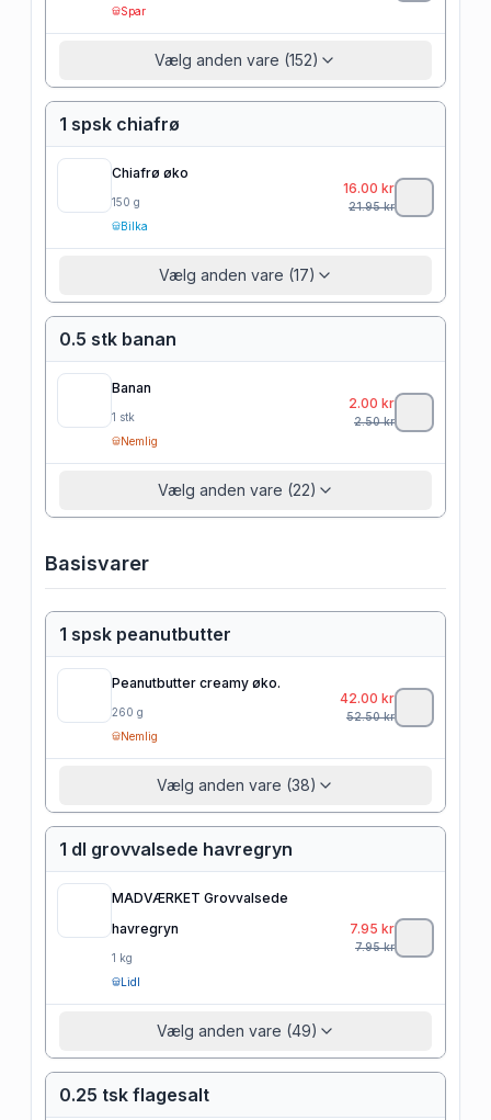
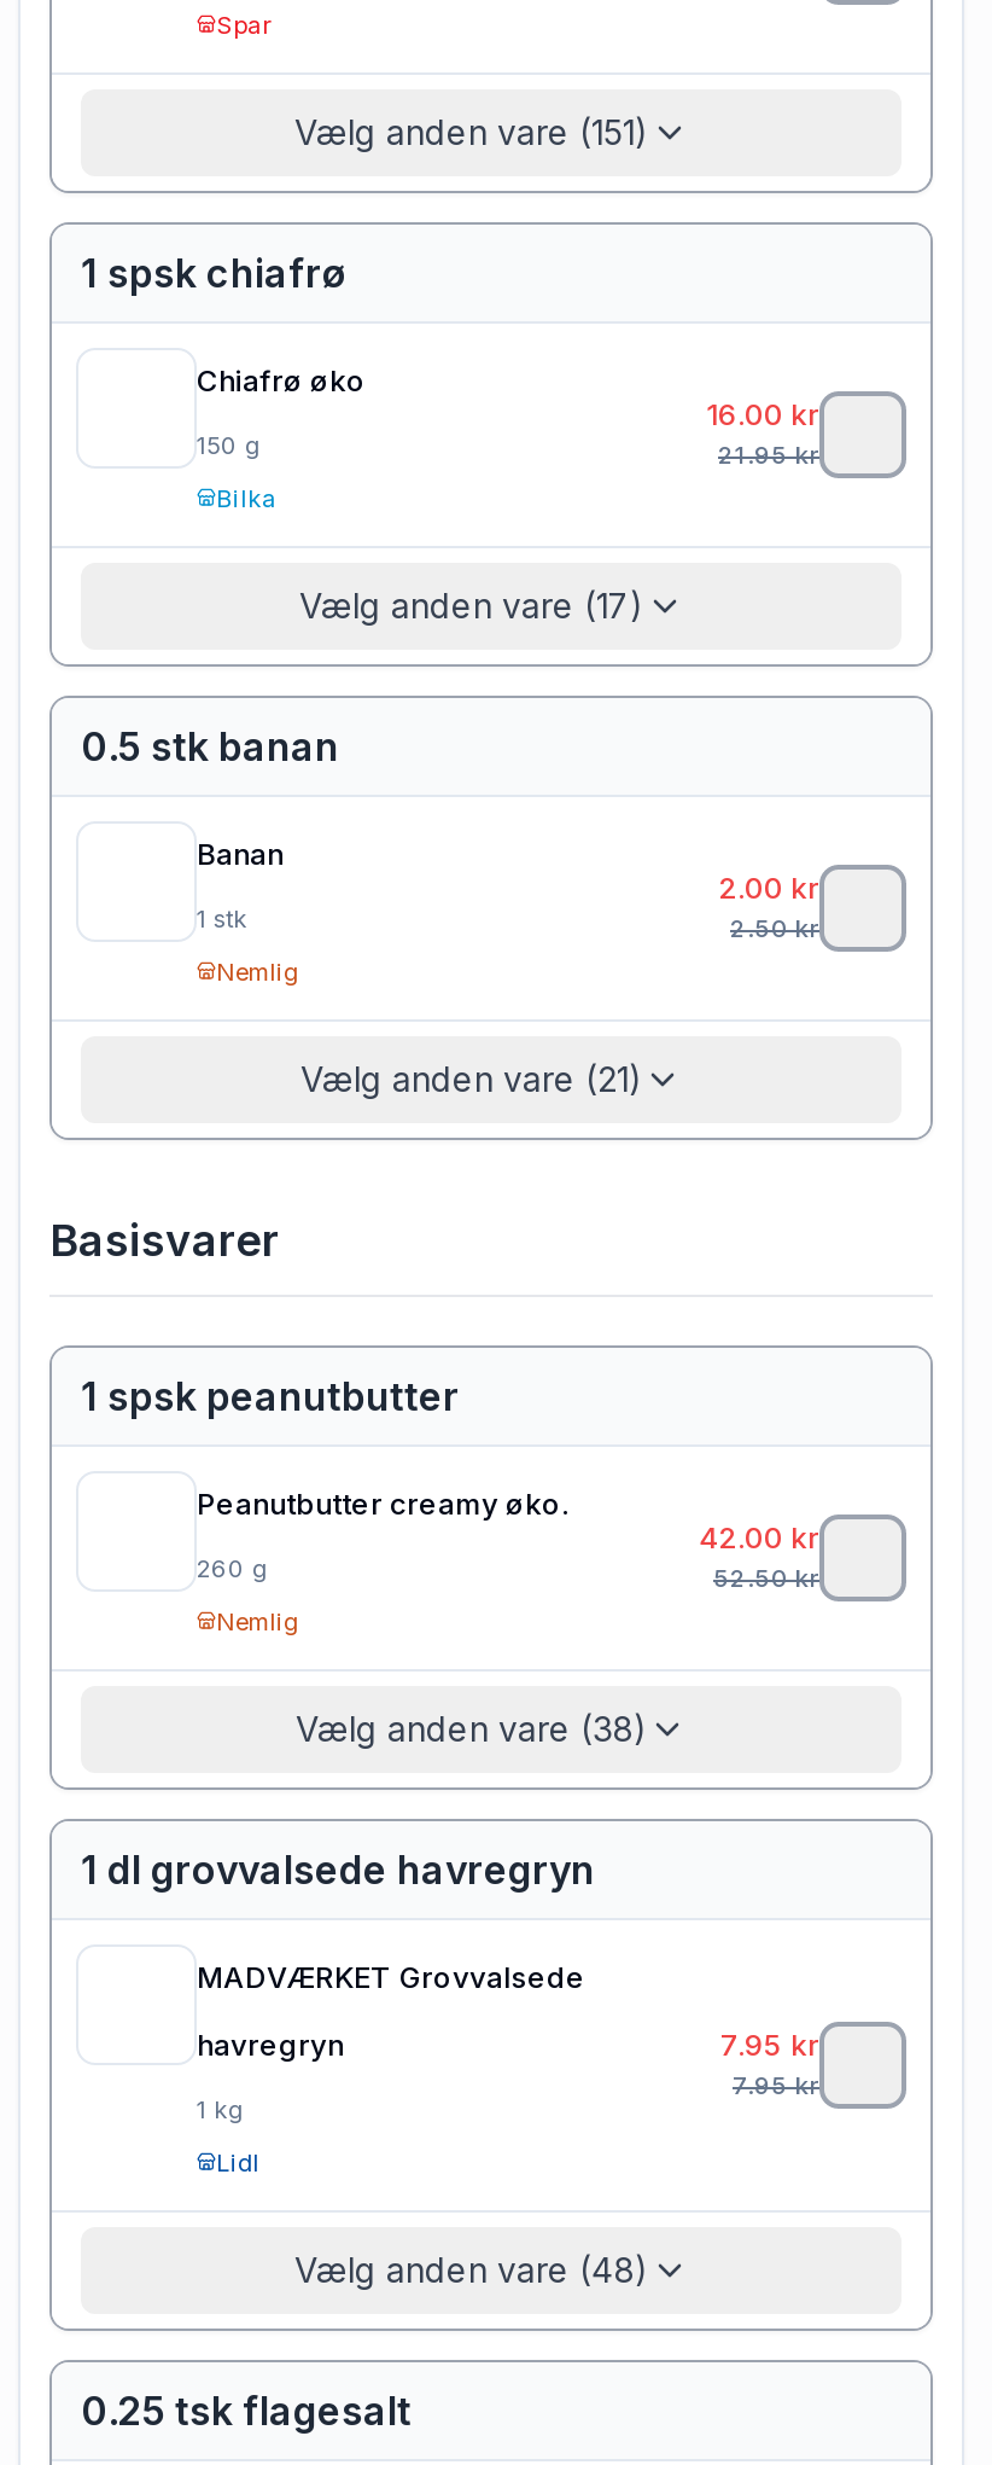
[155,50,319,69] Vælg anden vare (152) -> [294,111,649,152] Vælg anden vare (151)
[157,480,316,499] Vælg anden vare (22) -> [300,1057,643,1099] Vælg anden vare (21)
[156,1021,317,1040] Vælg anden vare (49) -> [294,2248,649,2289] Vælg anden vare (48)

